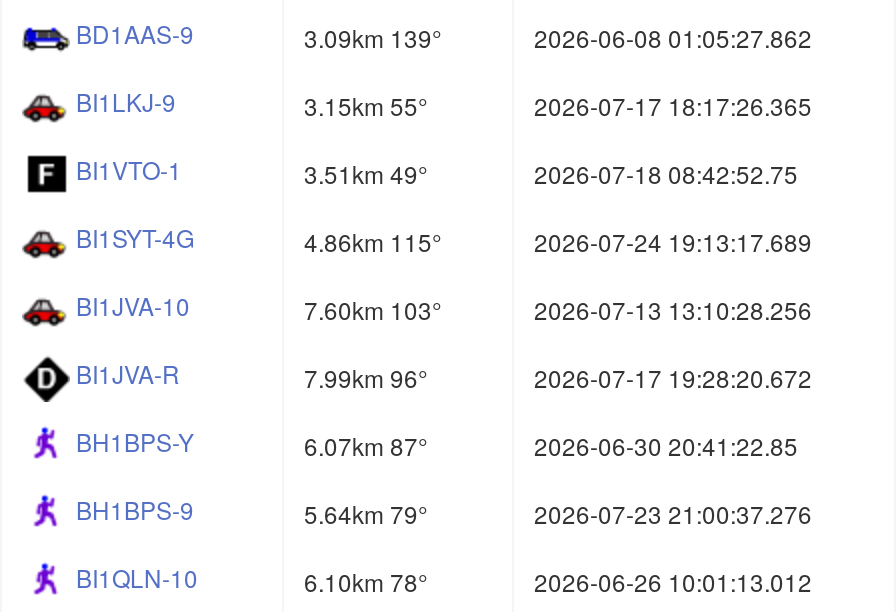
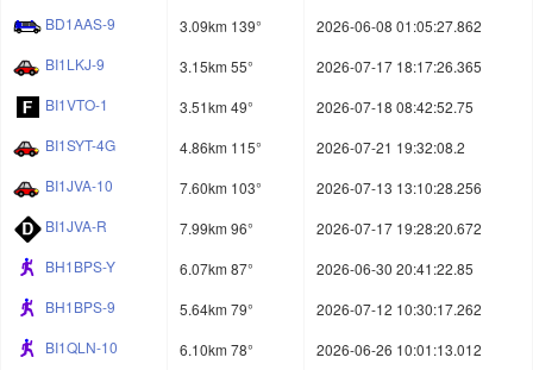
[534,224,812,258] 2026-07-24 19:13:17.689 -> [316,137,465,157] 2026-07-21 19:32:08.2
[534,496,812,530] 2026-07-23 21:00:37.276 -> [316,299,482,319] 2026-07-12 10:30:17.262

